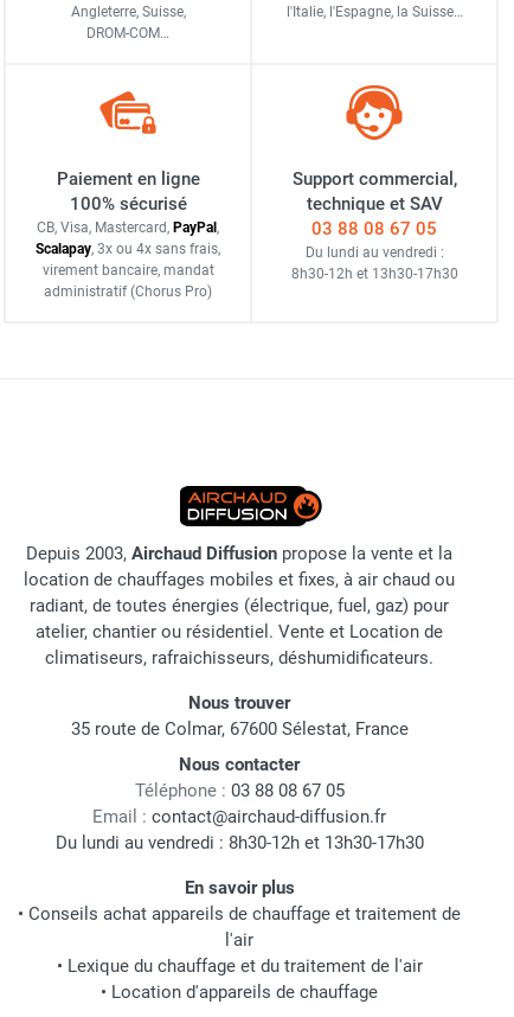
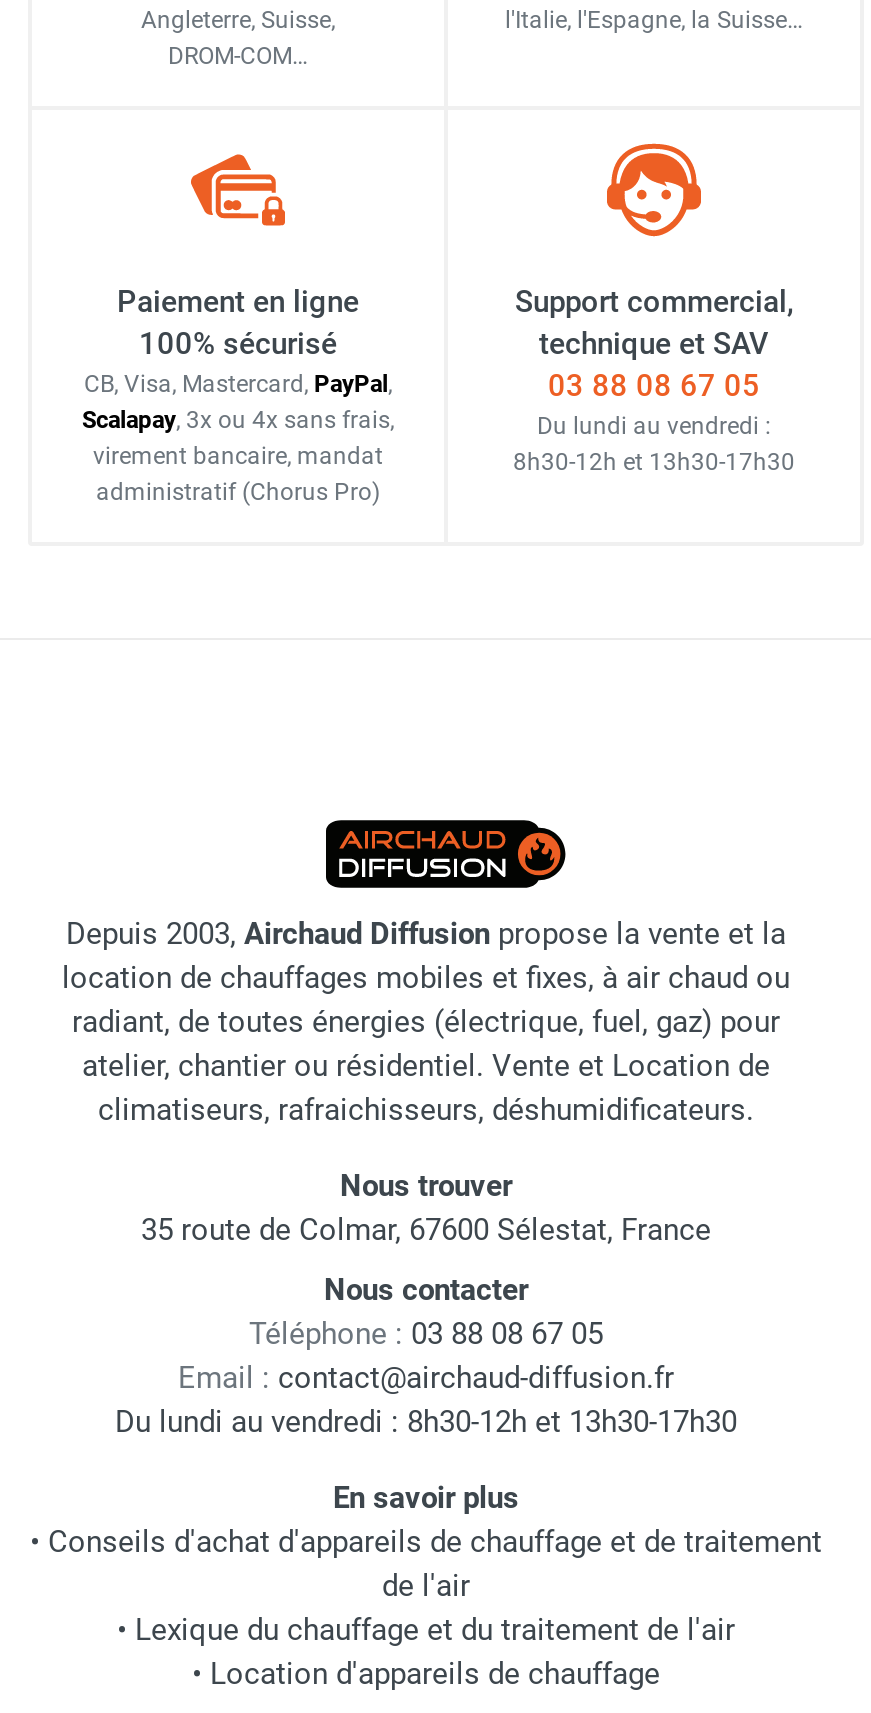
[18,903,461,951] • Conseils achat appareils de chauffage et traitement de | l'air -> [30,1524,822,1604] • Conseils d'achat d'appareils de chauffage et de traitement | de l'air

